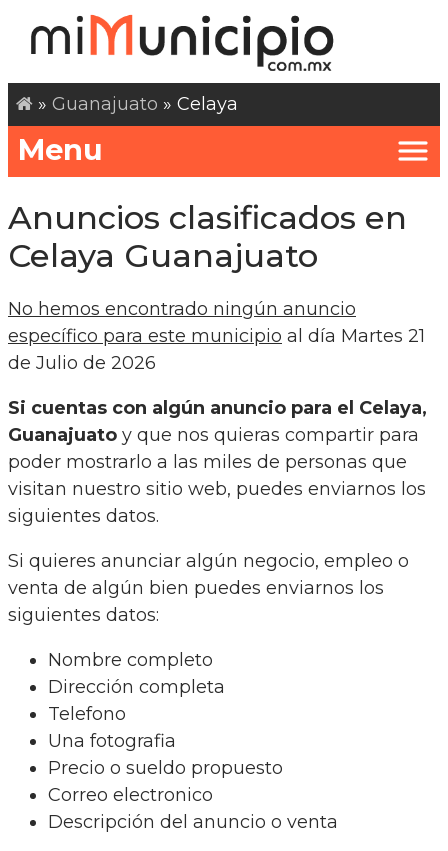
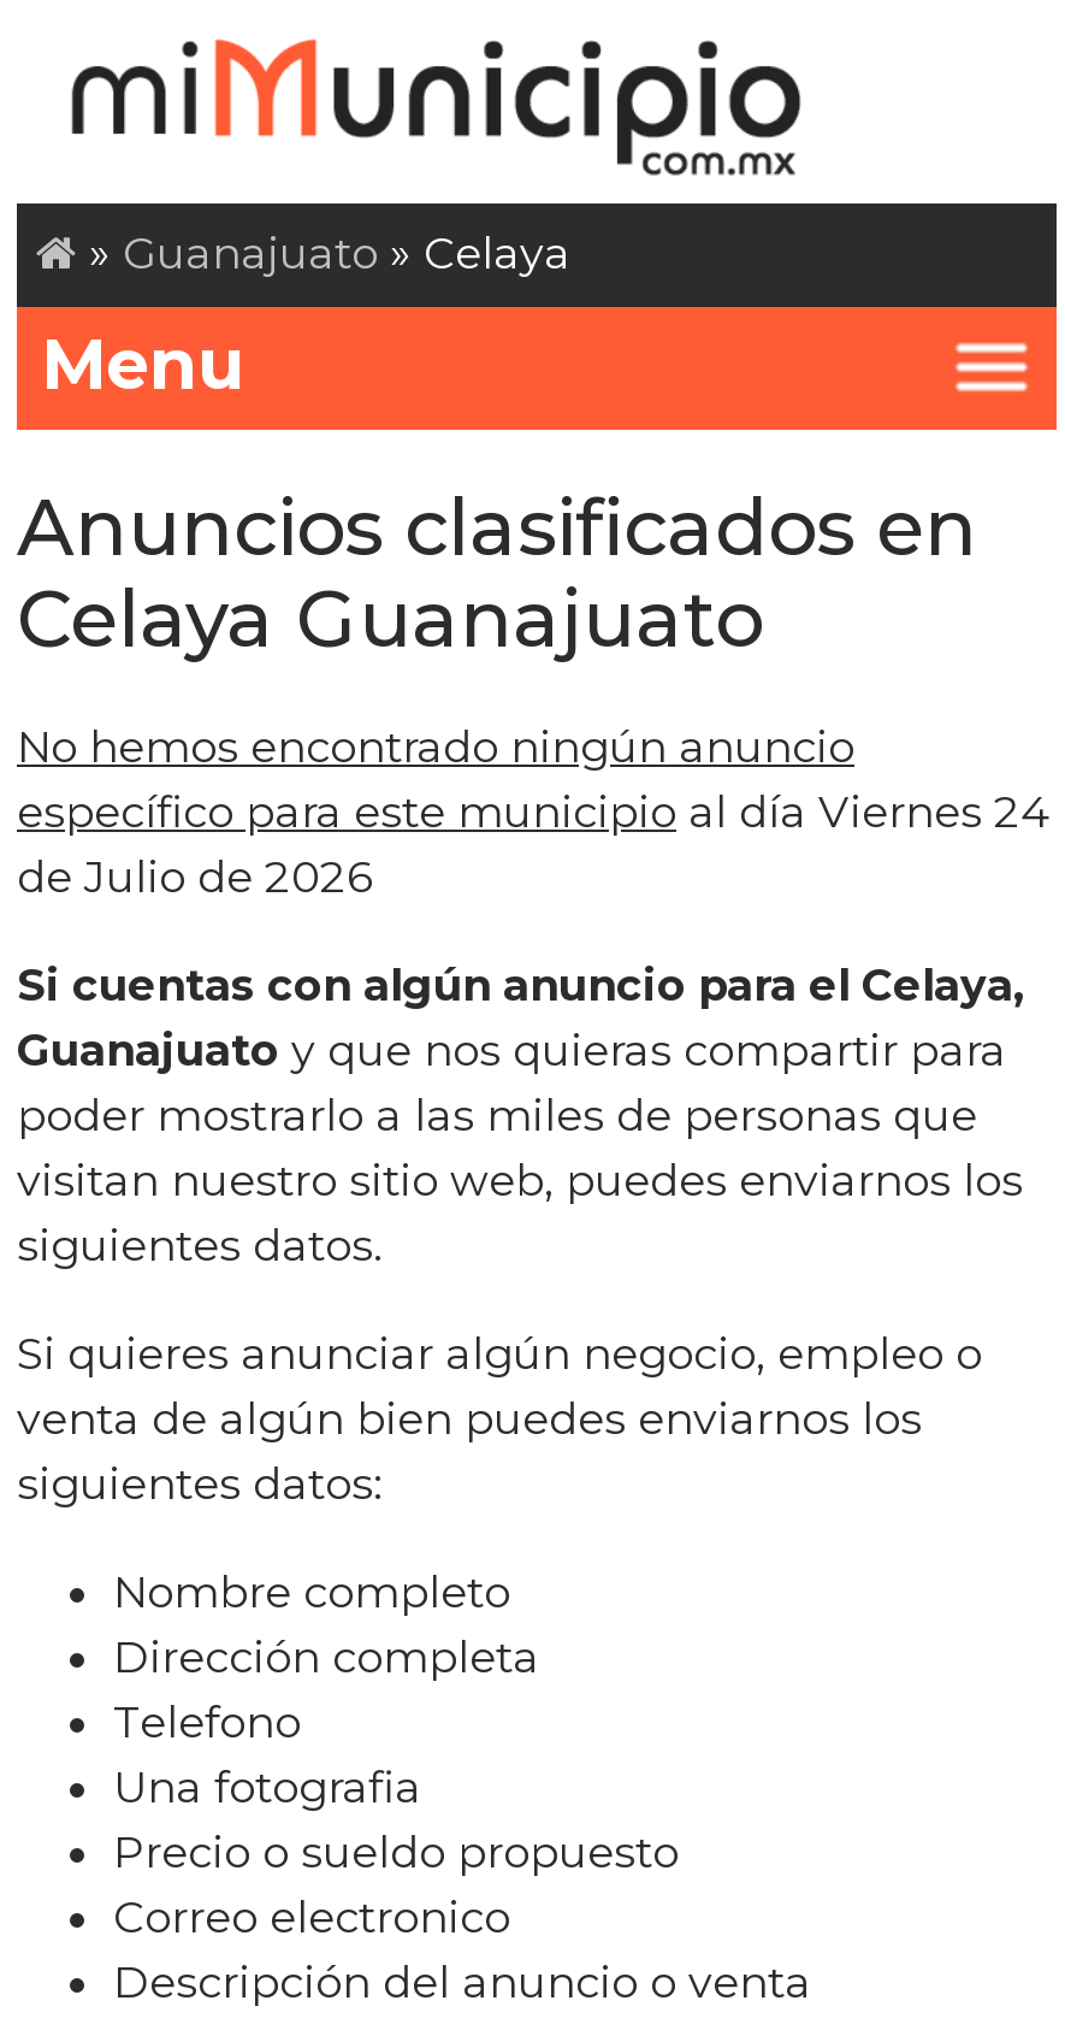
[8,325,425,347] específico para este municipio al día Martes 21 -> [17,787,1049,840] específico para este municipio al día Viernes 24

